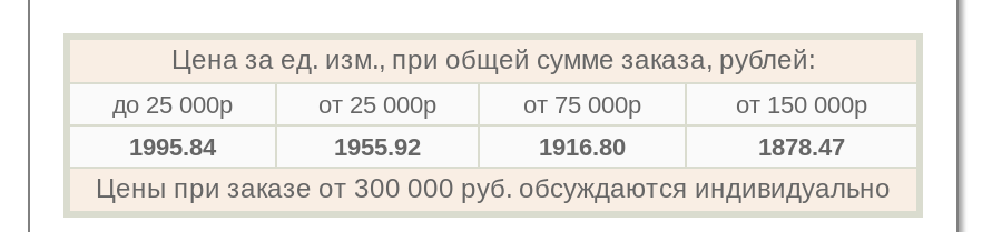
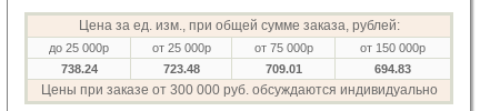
[129,133,216,160] 1995.84 -> [61,62,97,75] 738.24
[334,133,421,160] 1955.92 -> [163,62,199,75] 723.48
[539,133,626,160] 1916.80 -> [265,62,302,75] 709.01
[758,133,845,160] 1878.47 -> [374,62,411,75] 694.83

